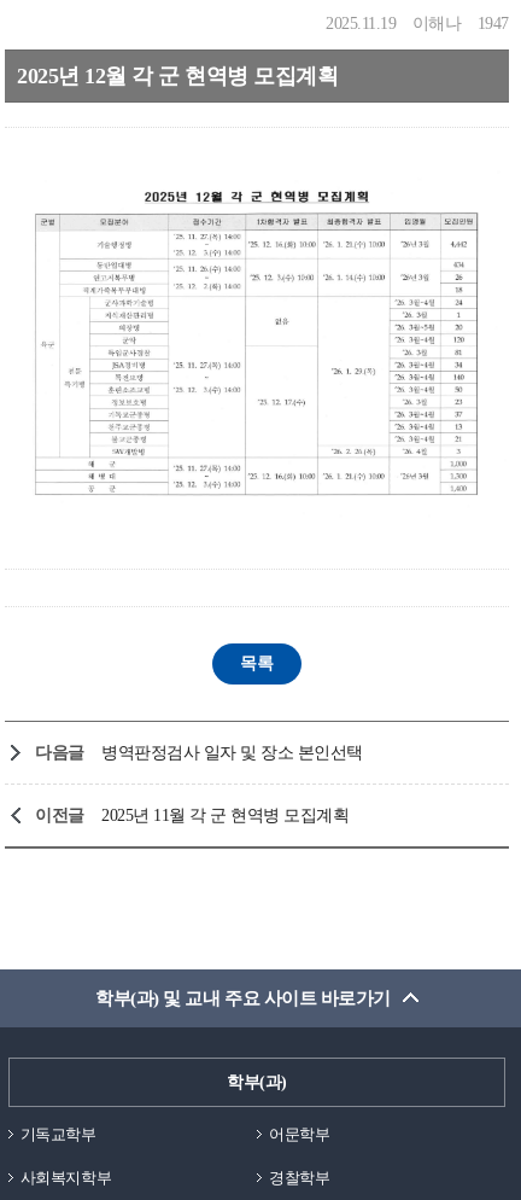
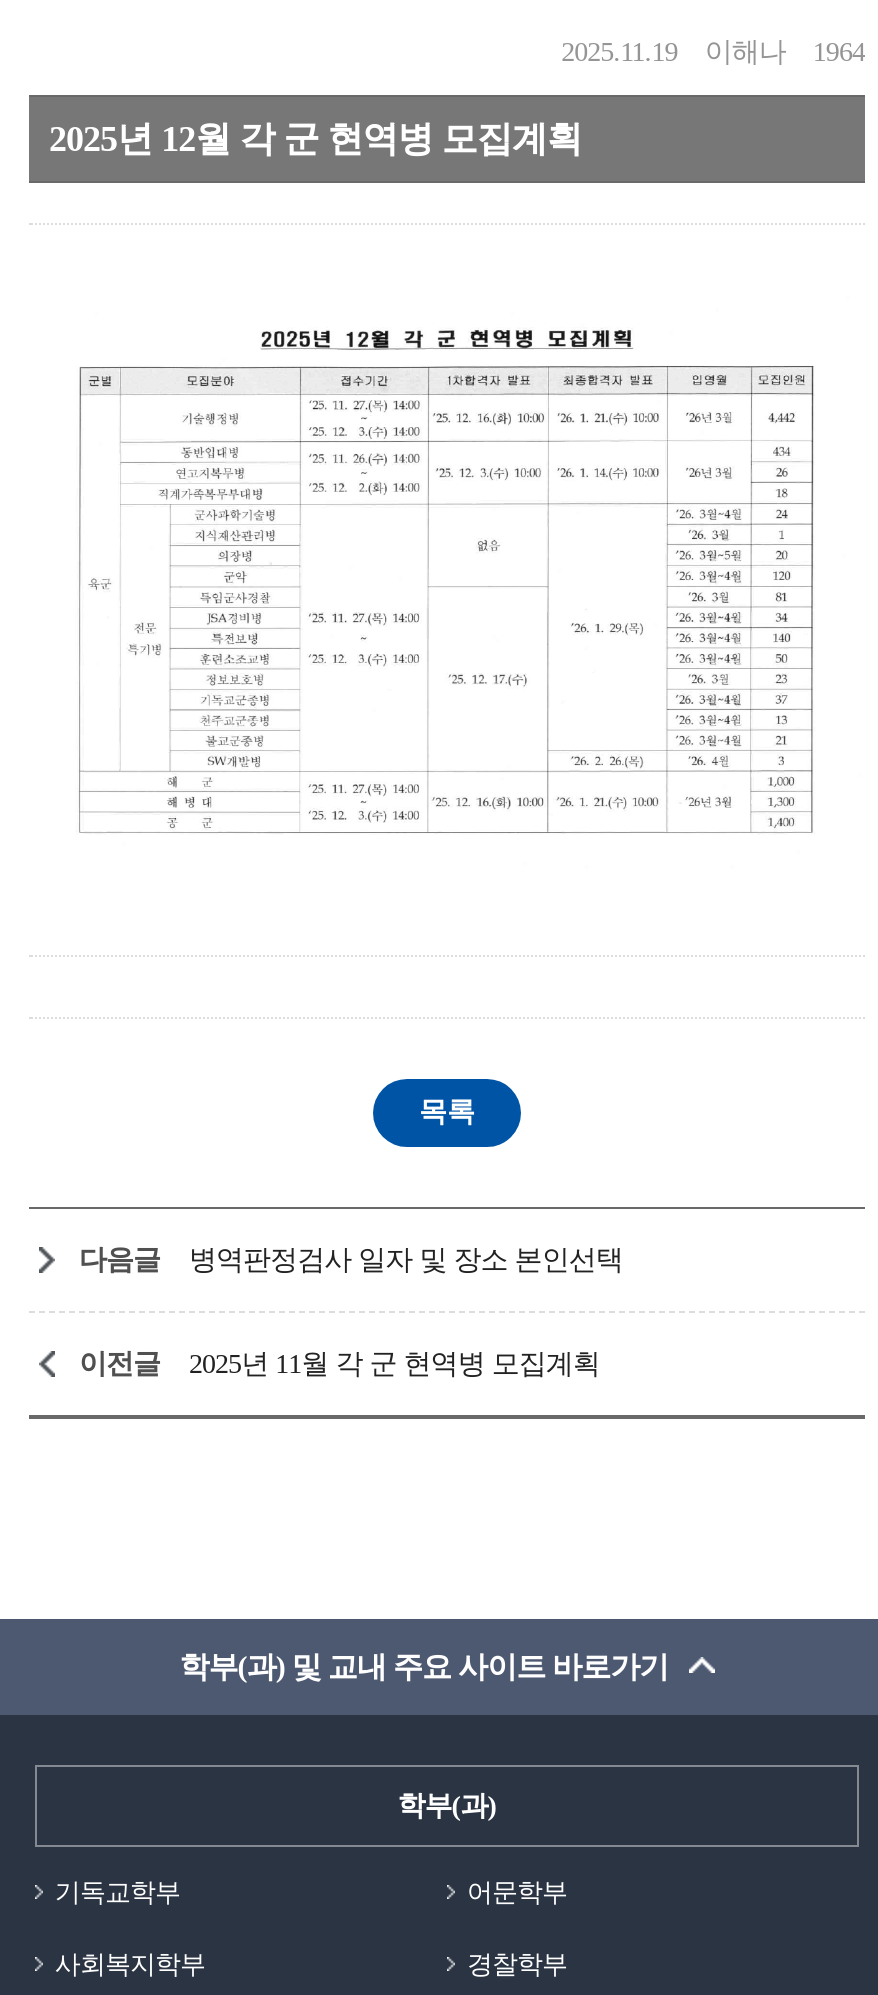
[326,14,509,32] 2025.11.19 이해나 1947 -> [561,36,865,66] 2025.11.19 이해나 1964

